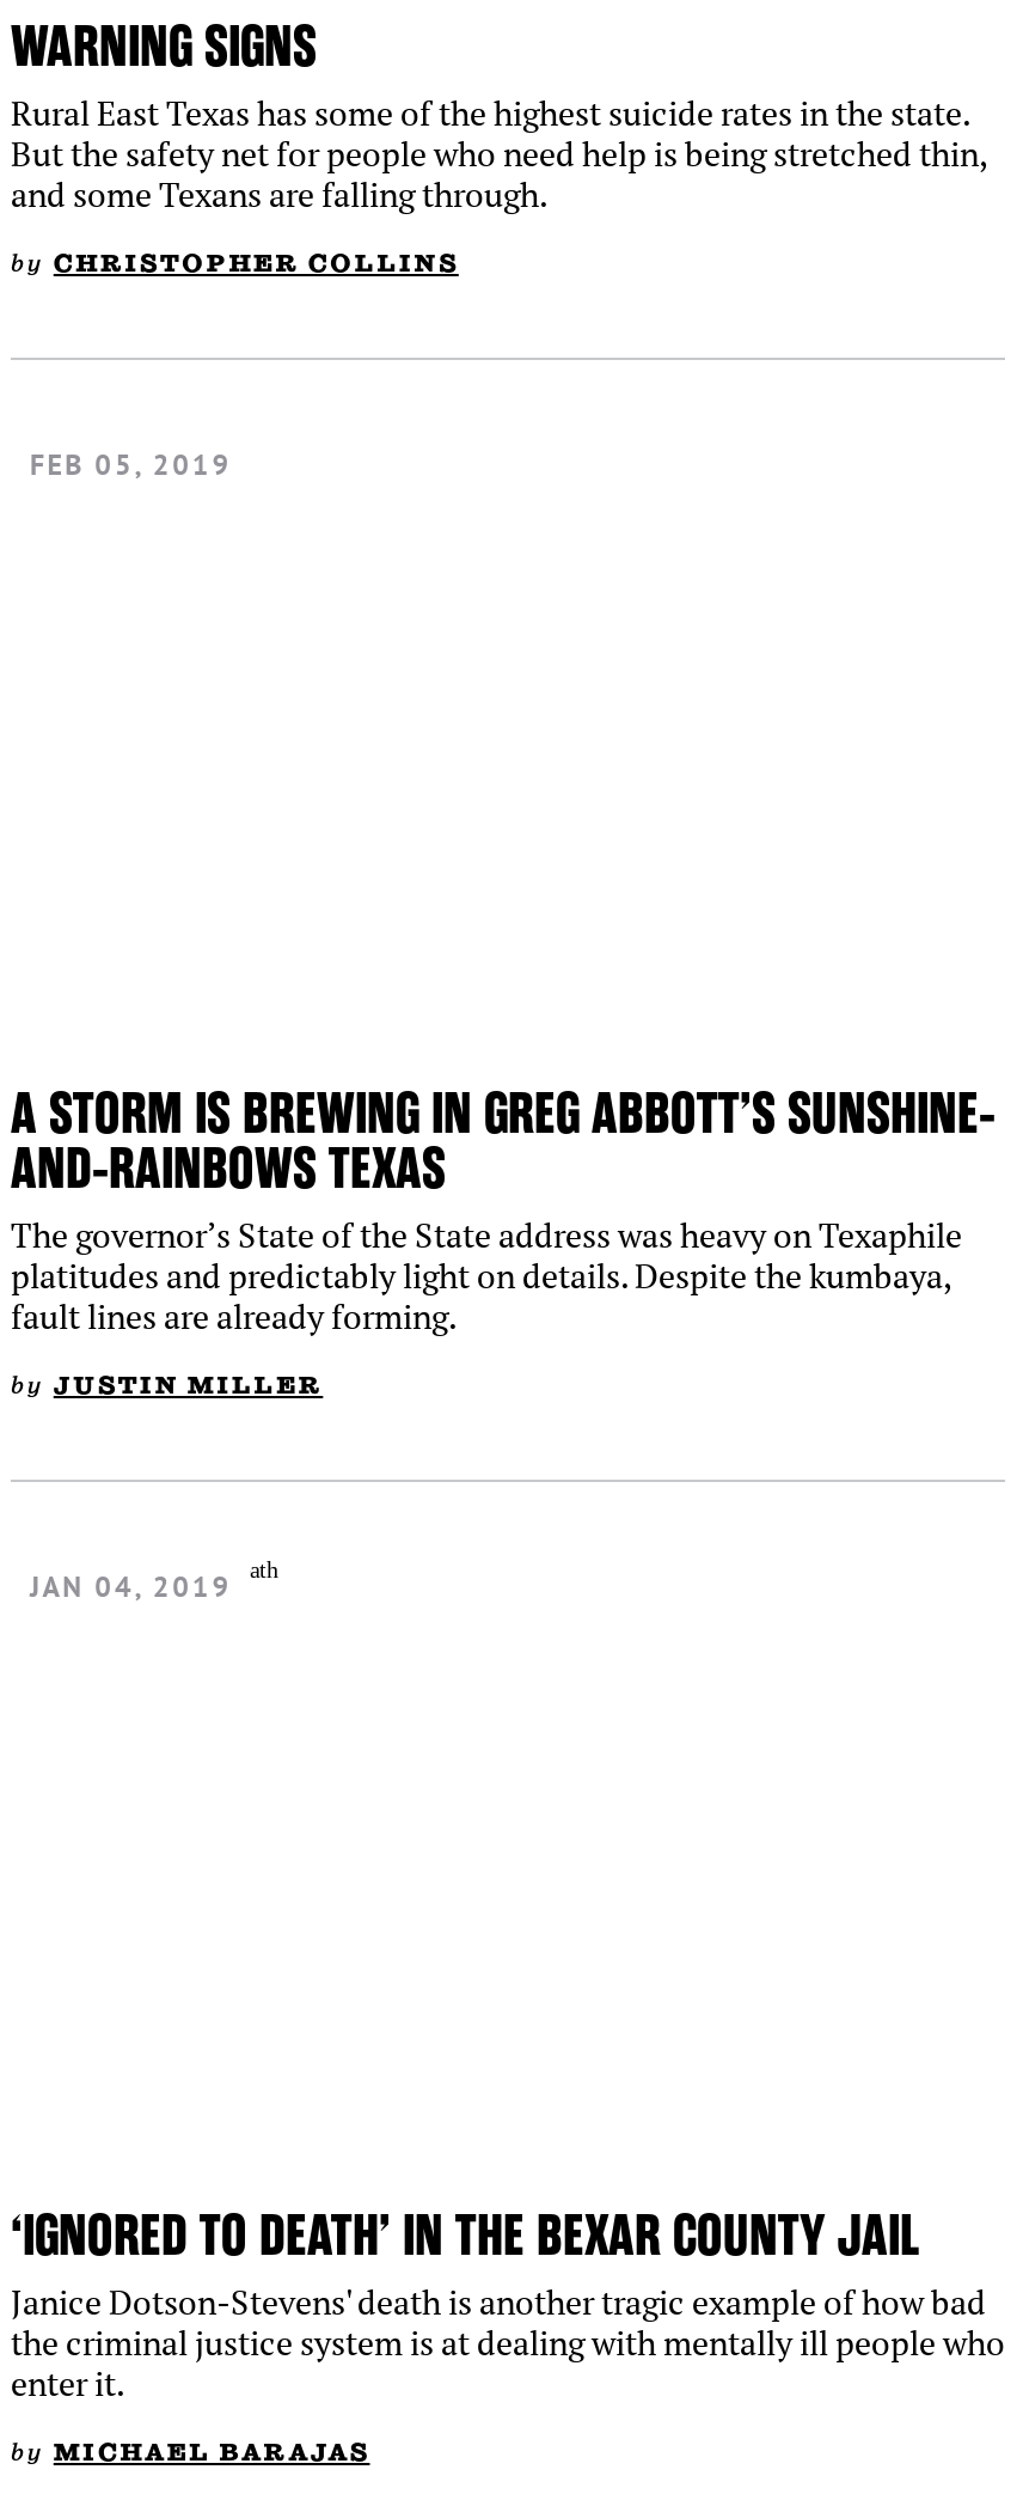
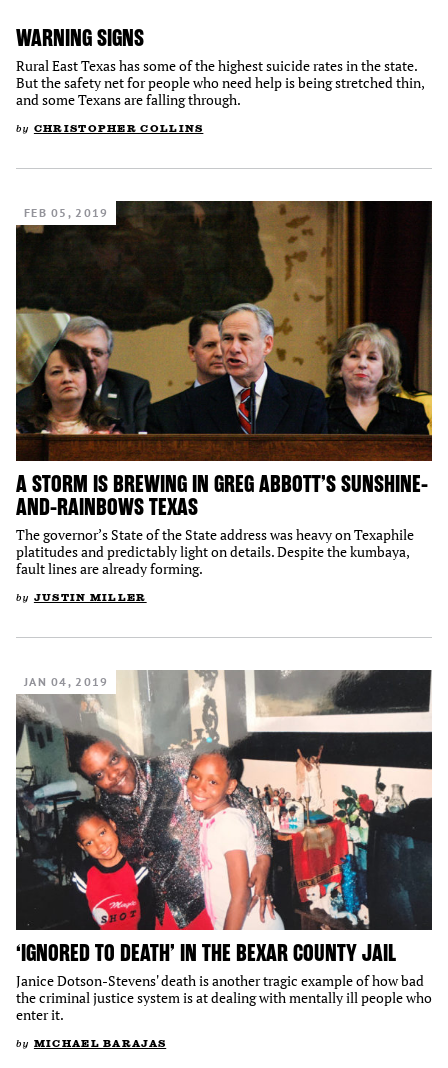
none -> [15,200,433,462] [image]
none -> [15,669,433,931] [image]

